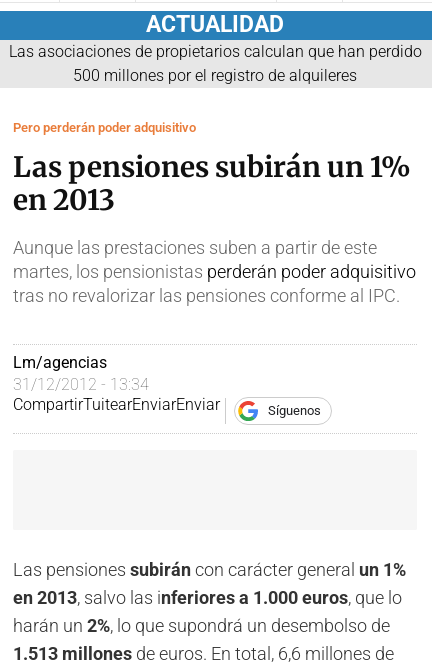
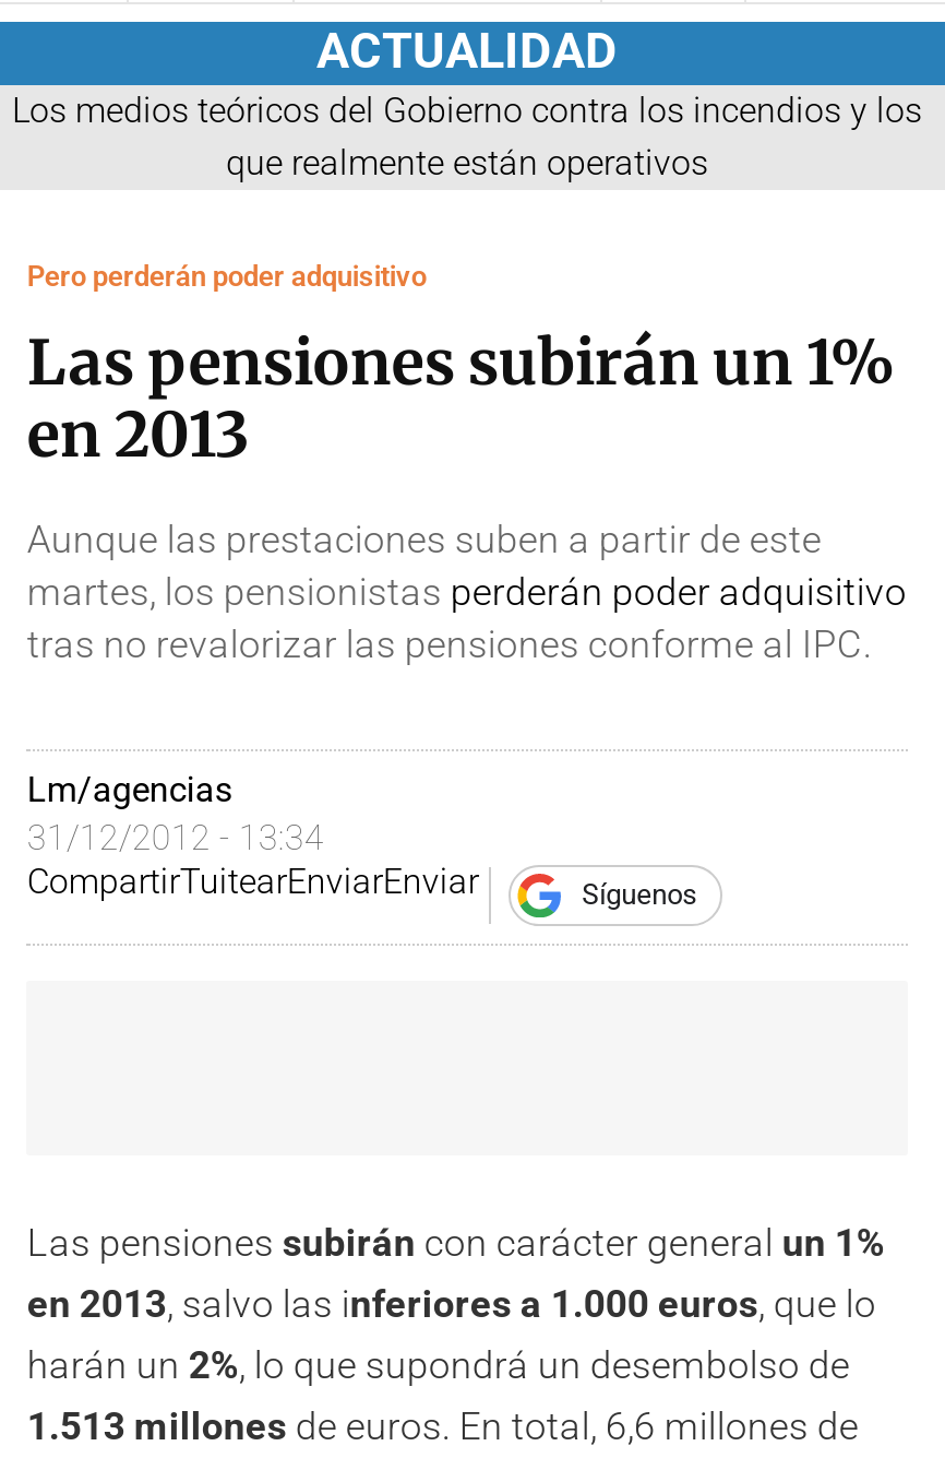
[8,42,421,85] Las asociaciones de propietarios calculan que han perdido | 500 millones por el registro de alquileres -> [12,89,922,183] Los medios teóricos del Gobierno contra los incendios y los | que realmente están operativos

